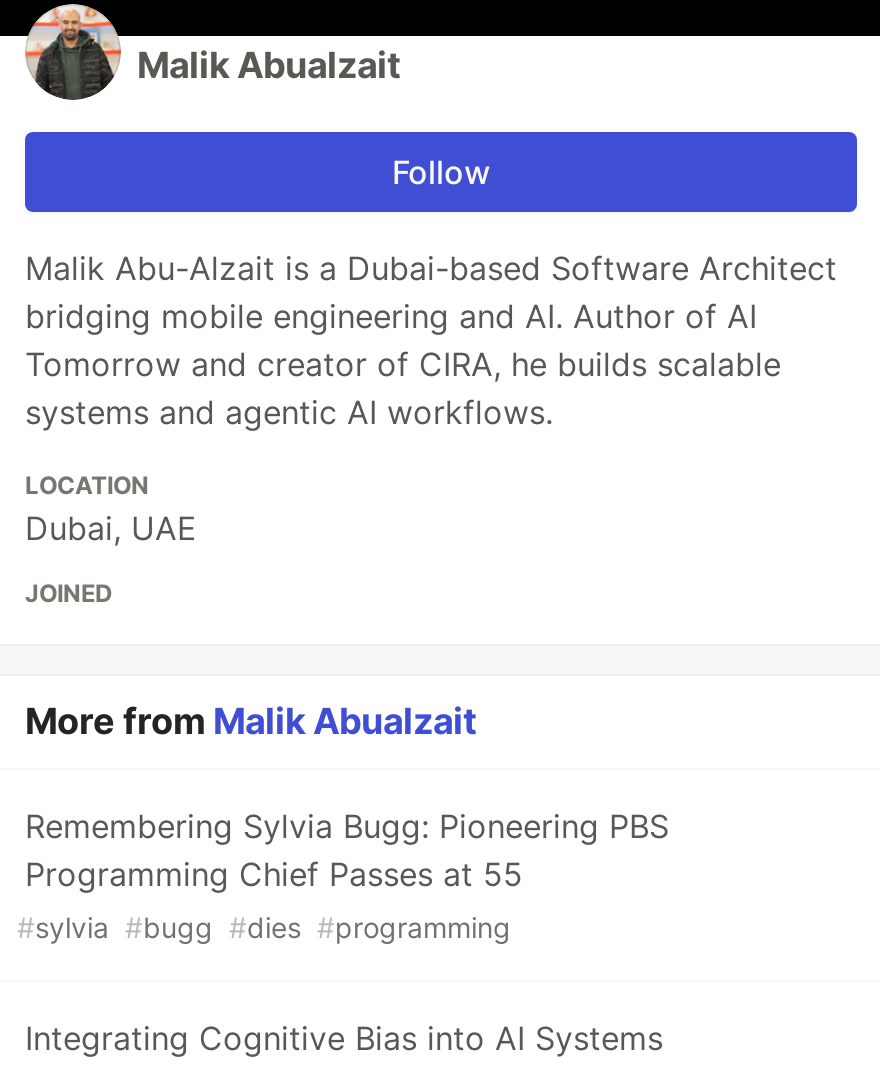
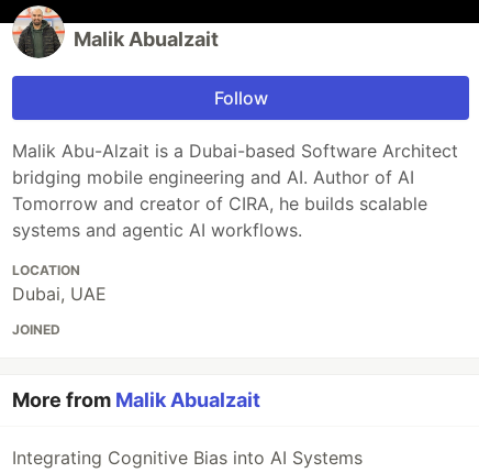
[17,806,669,944] Remembering Sylvia Bugg: Pioneering PBS | Programming Chief Passes at 55 | #sylvia #bugg #dies #programming -> none

